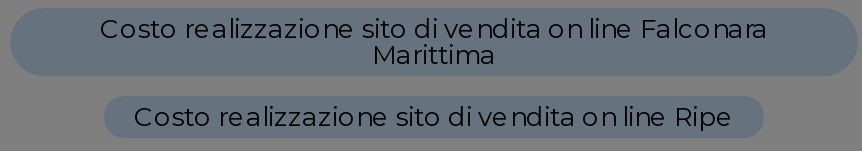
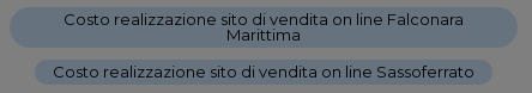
[134,99,734,131] Costo realizzazione sito di vendita on line Ripe -> [53,62,474,81] Costo realizzazione sito di vendita on line Sassoferrato

